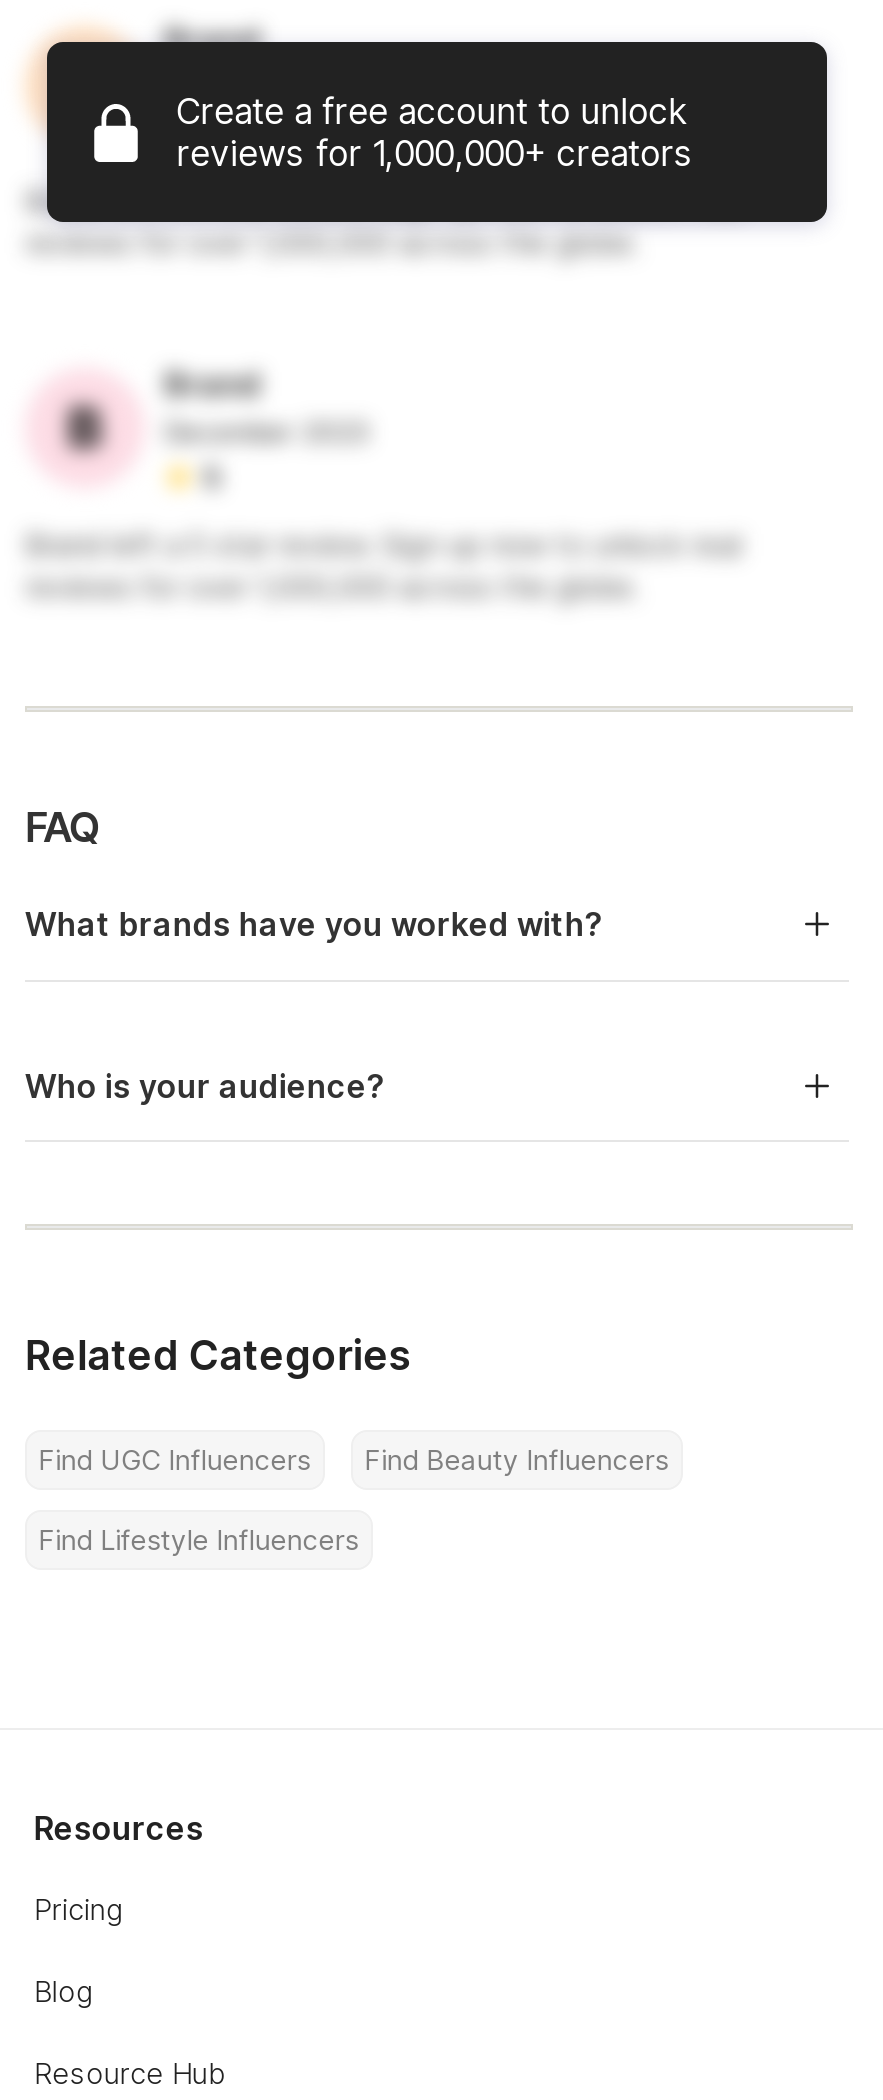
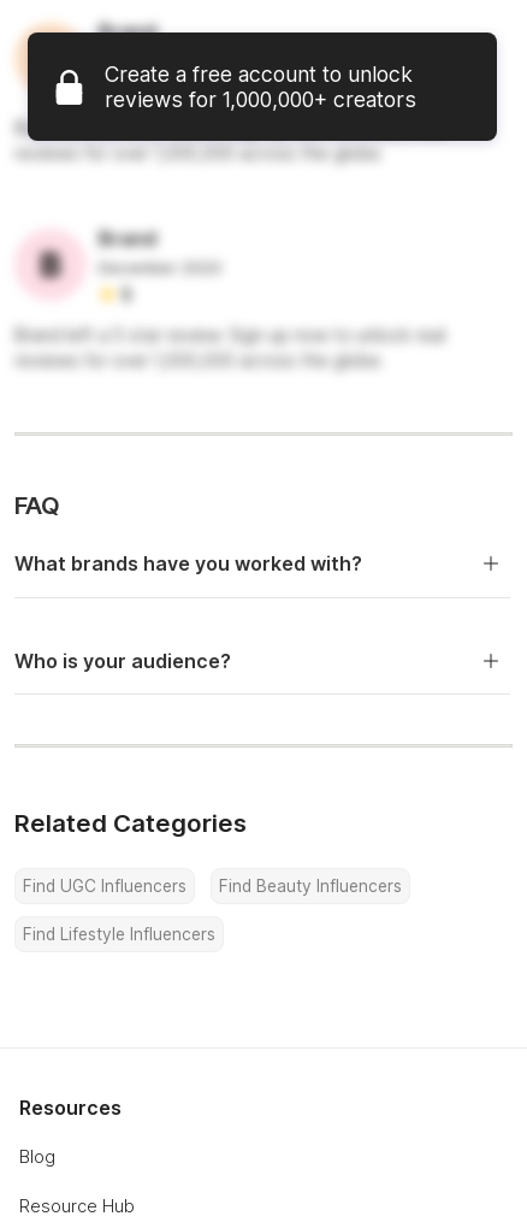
[34,1892,124,1926] Pricing -> none

